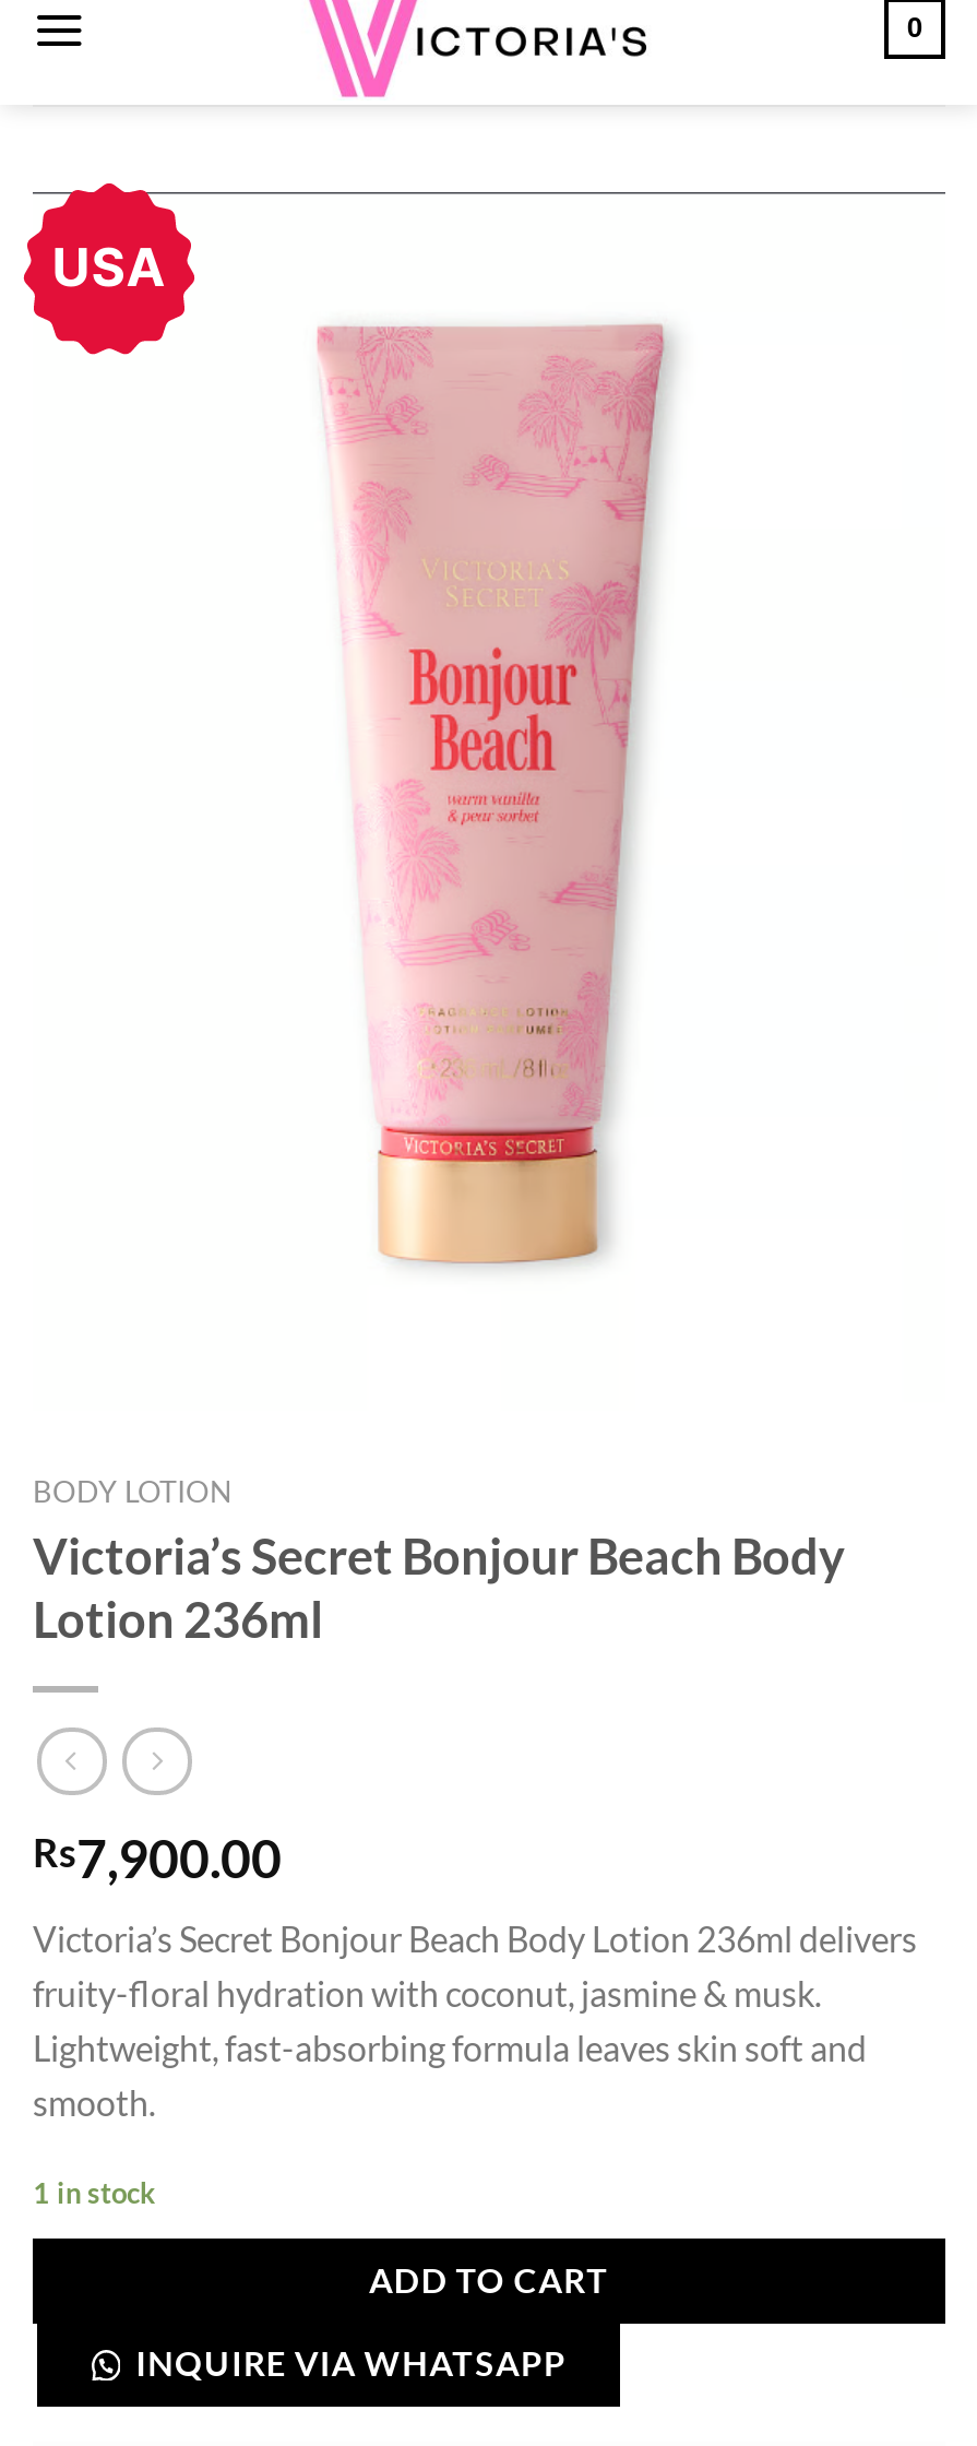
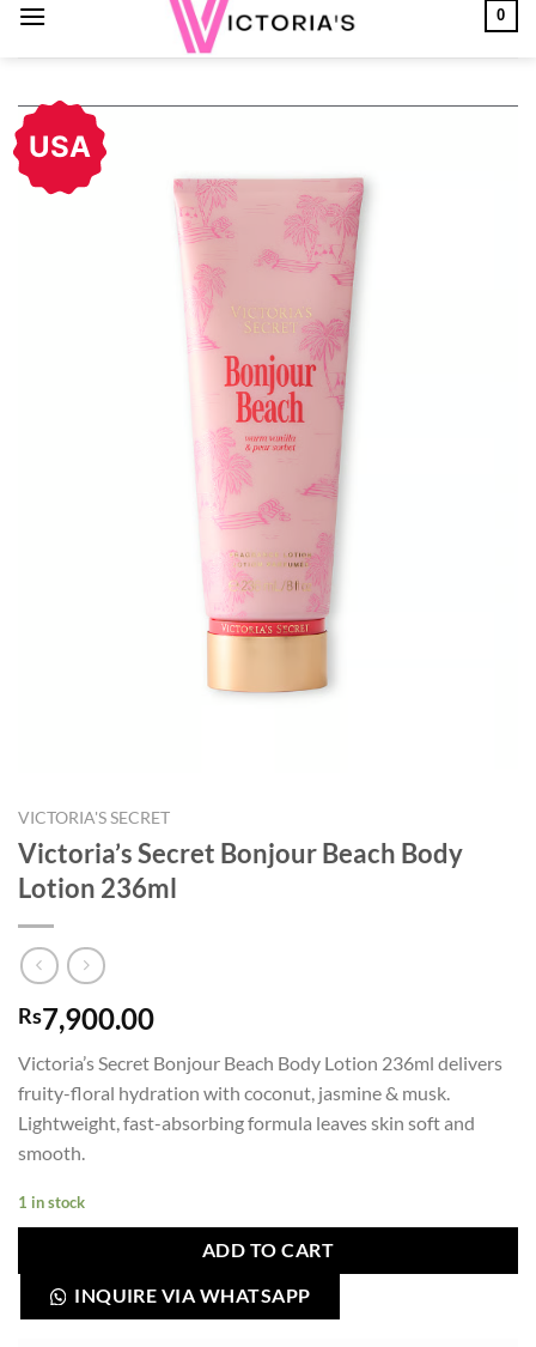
[33,1475,234,1510] BODY LOTION -> [18,809,170,828] VICTORIA'S SECRET

